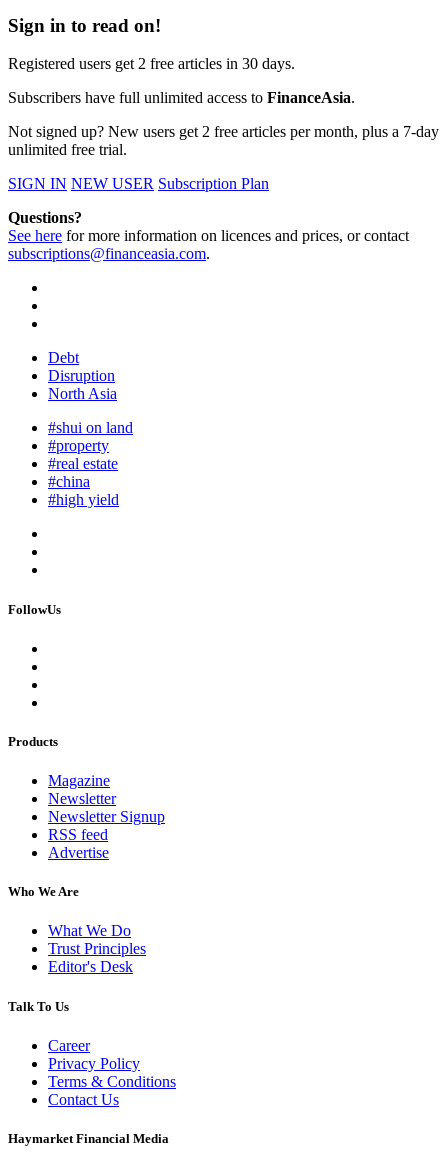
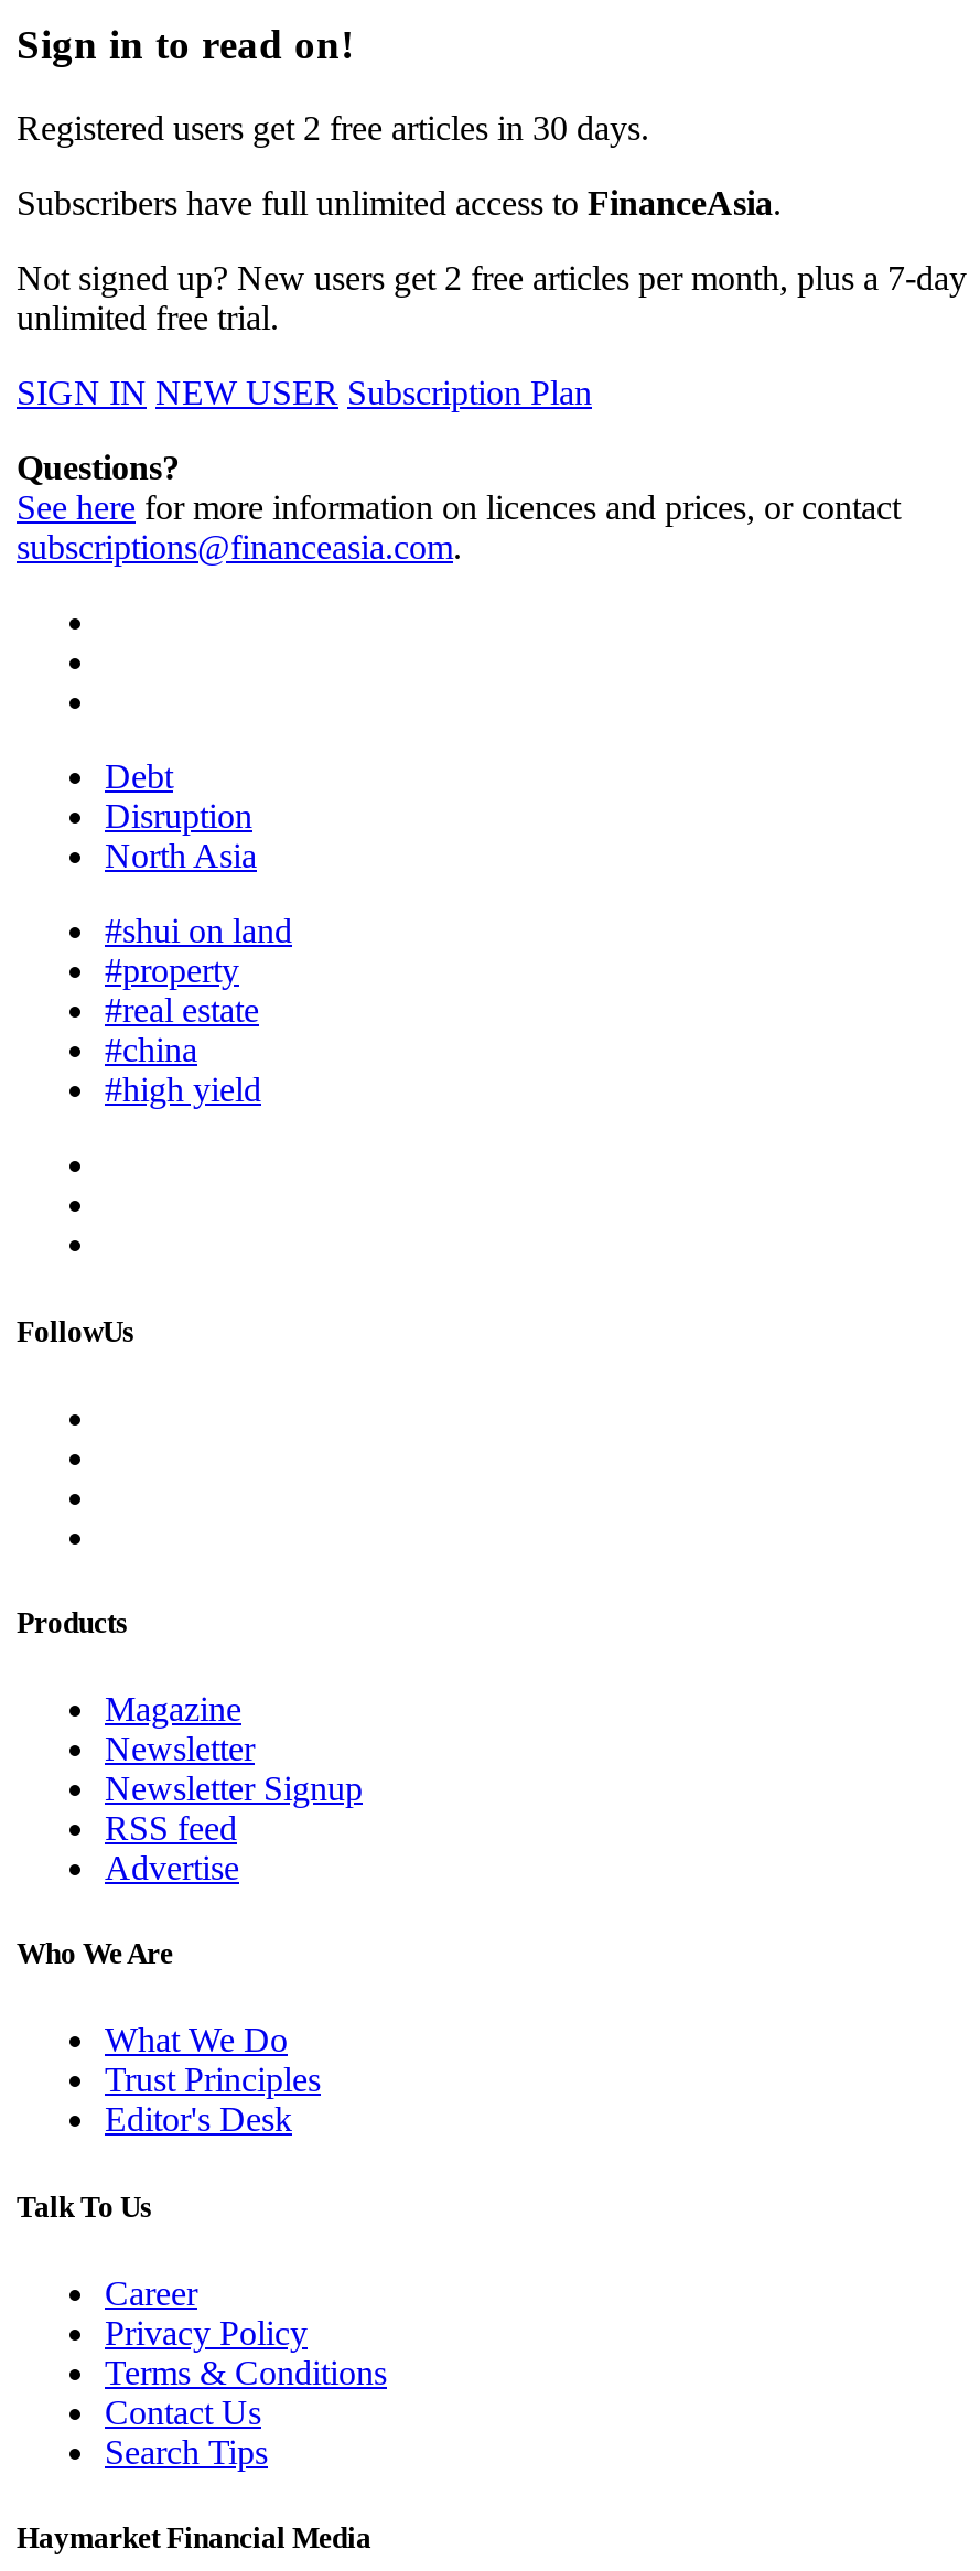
none -> [105,2433,268,2470] Search Tips

